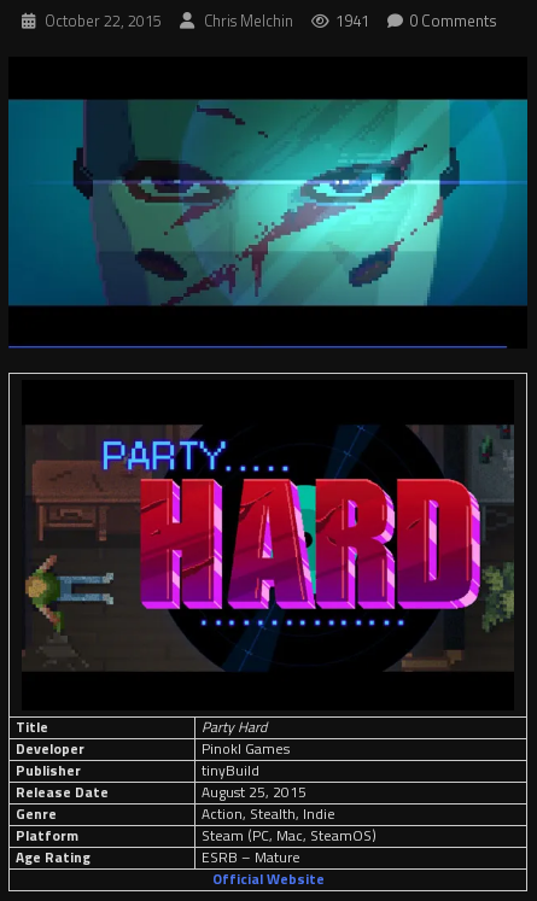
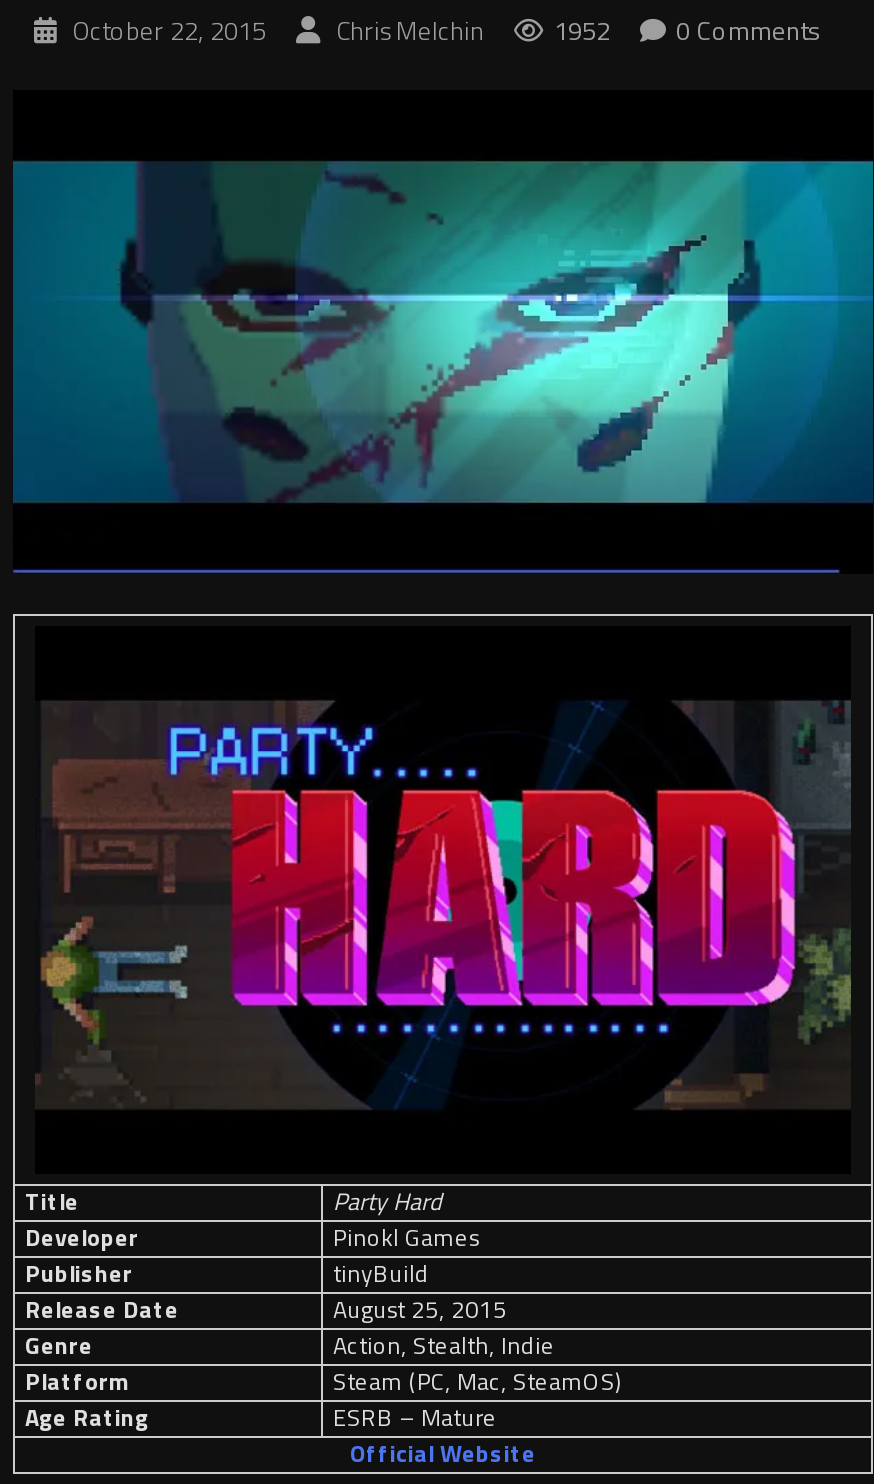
[44,8,497,33] October 22, 2015 Chris Melchin 1941 0 Comments -> [72,10,822,50] October 22, 2015 Chris Melchin 1952 0 Comments

